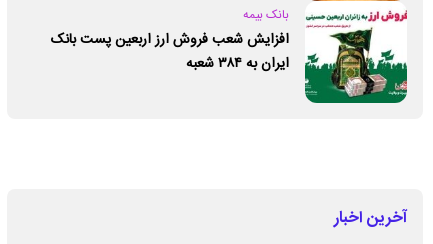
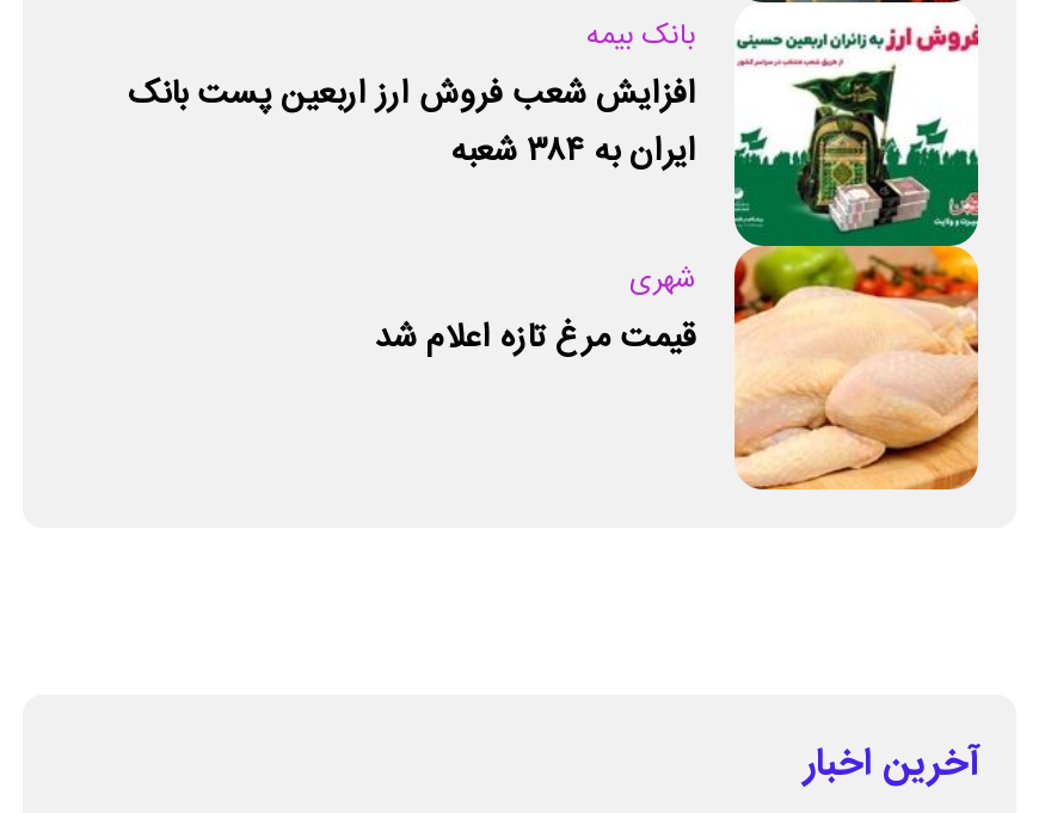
none -> [374,244,981,492] [image] | شهری | قیمت مرغ تازه اعلام شد

